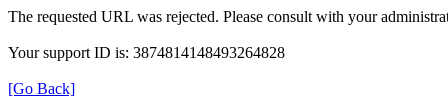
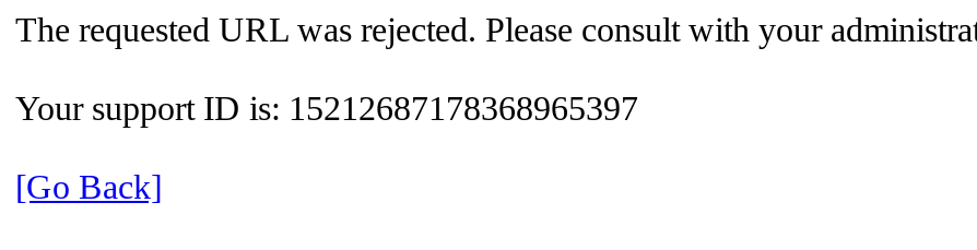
[8,44,285,61] Your support ID is: 3874814148493264828 -> [15,90,638,127] Your support ID is: 15212687178368965397

